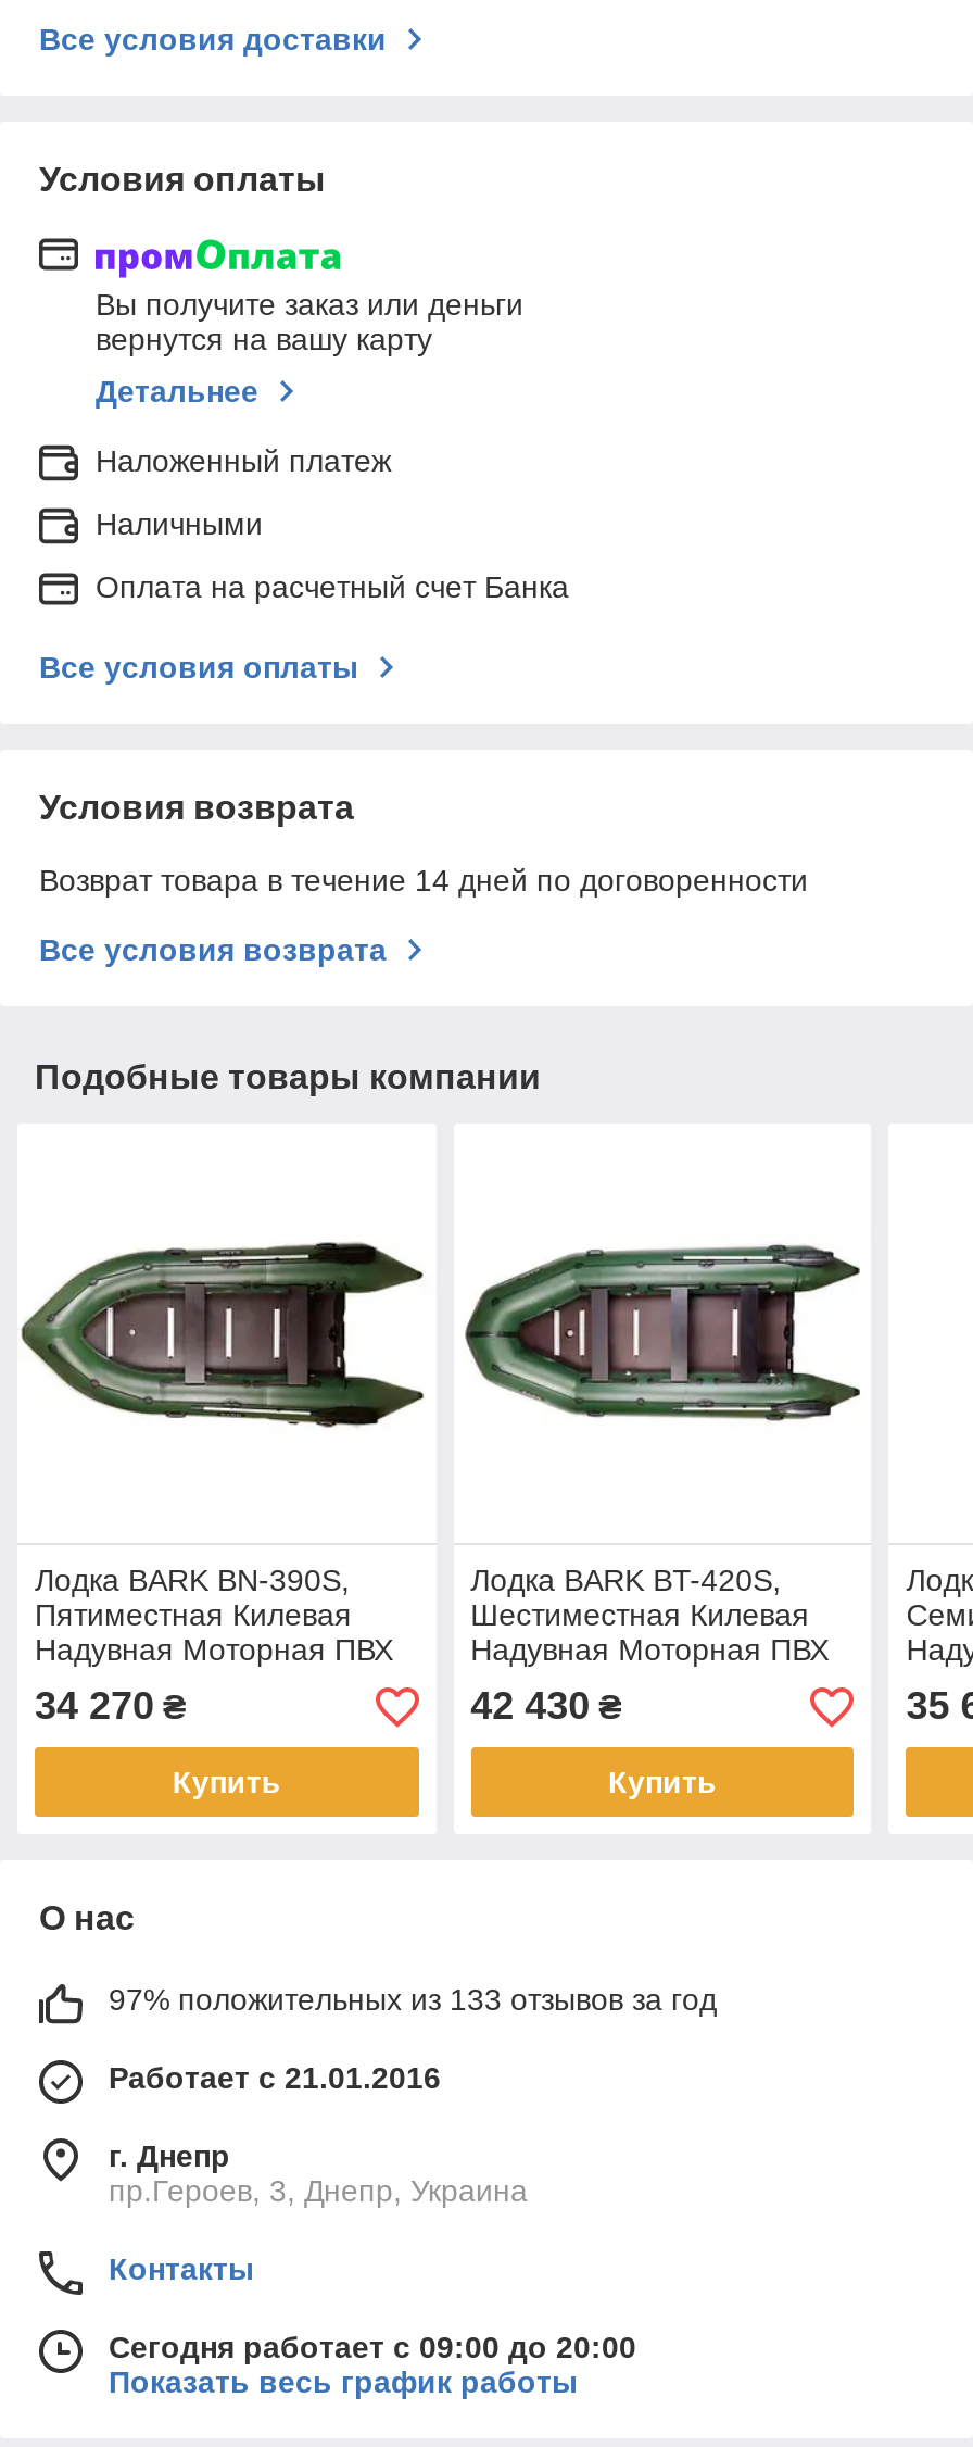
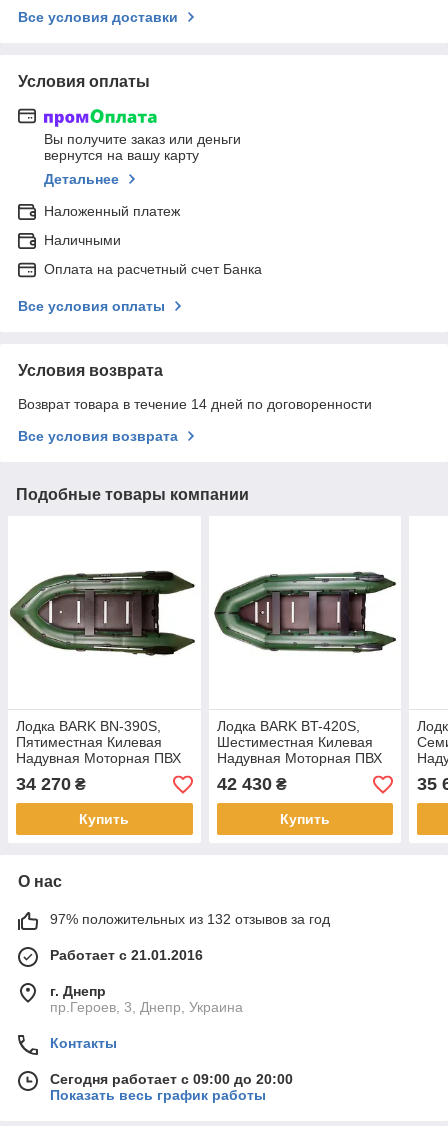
[109,1982,717,2017] 97% положительных из 133 отзывов за год -> [50,911,330,927] 97% положительных из 132 отзывов за год

